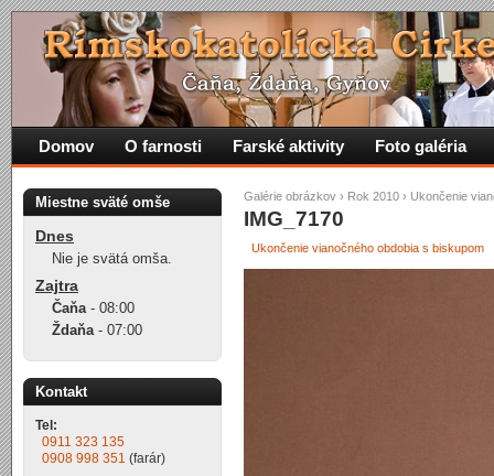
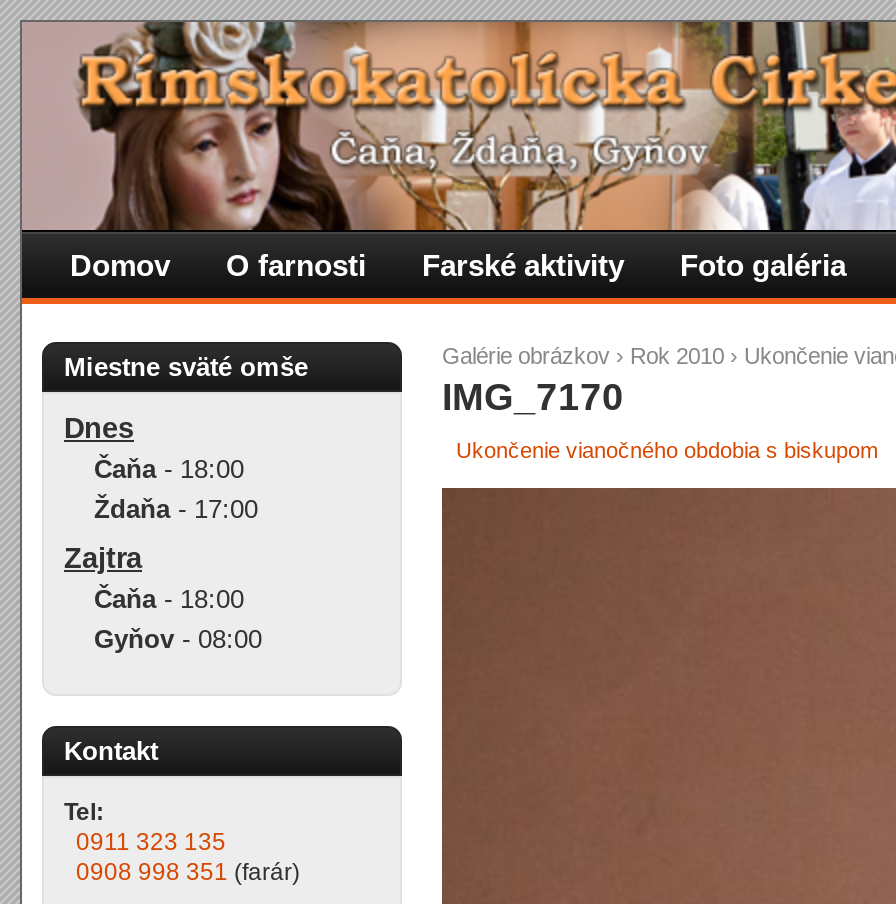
[52,250,172,267] Nie je svätá omša. -> [94,454,258,524] Čaňa - 18:00 | Ždaňa - 17:00
[52,300,142,338] Čaňa - 08:00 | Ždaňa - 07:00 -> [94,584,262,654] Čaňa - 18:00 | Gyňov - 08:00

